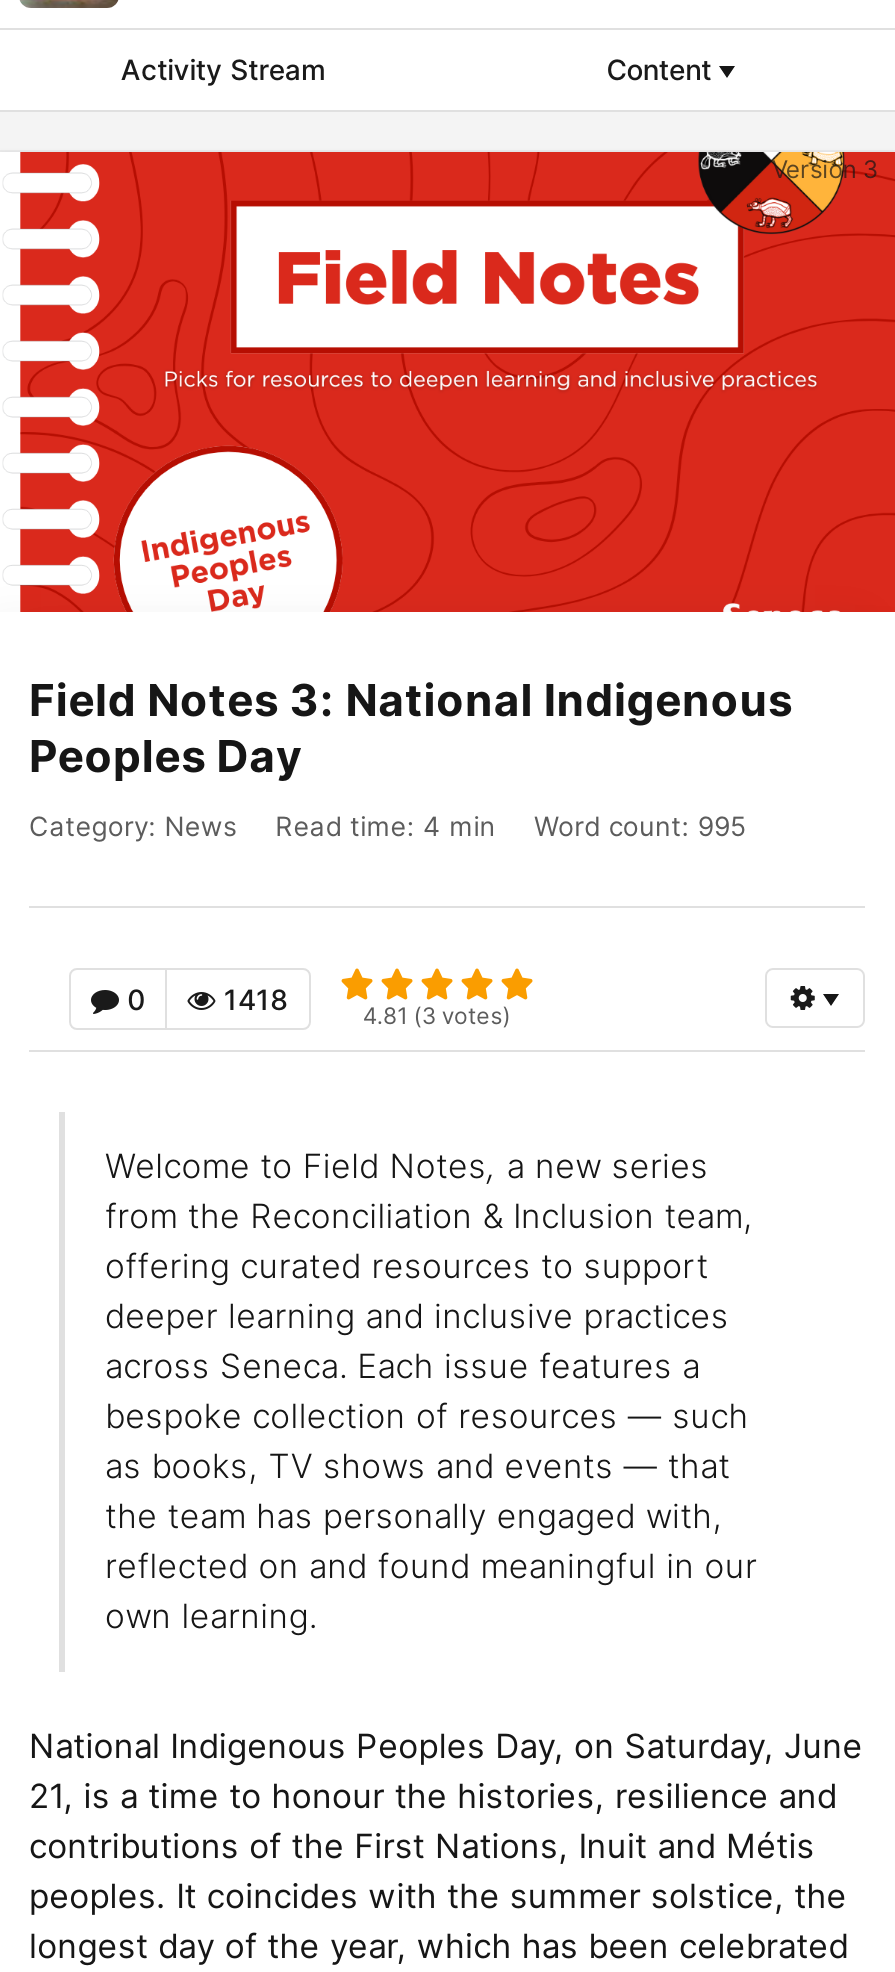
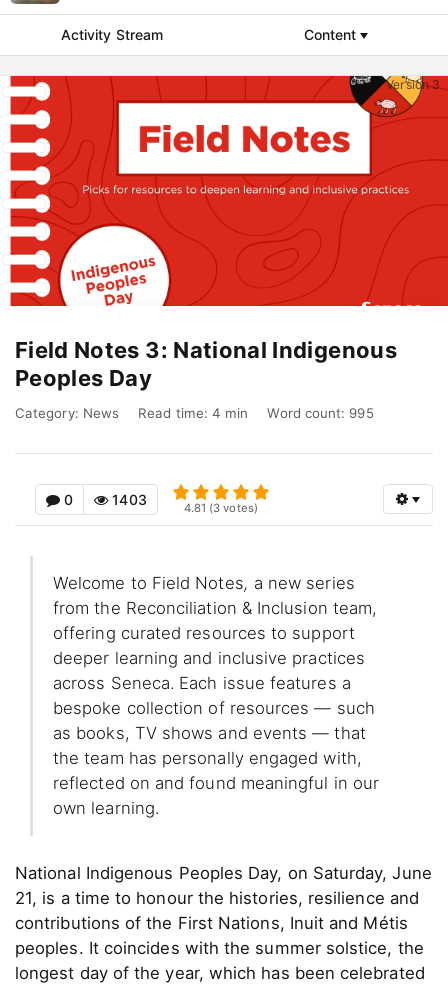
[216,983,288,1017] 1418 -> [108,491,147,508] 1403

